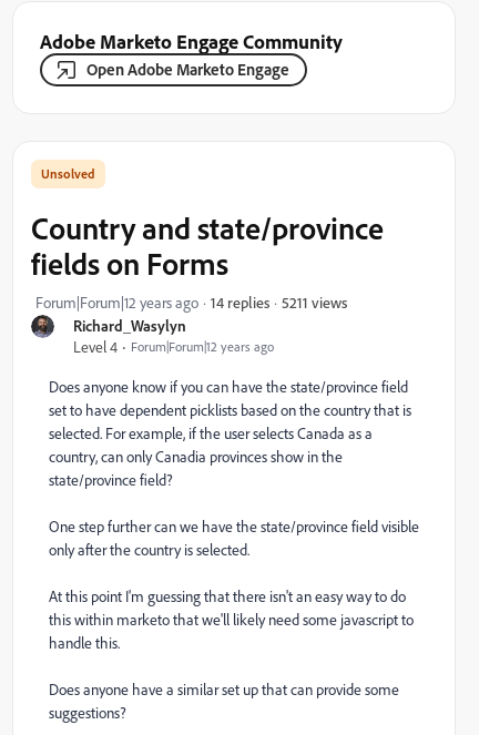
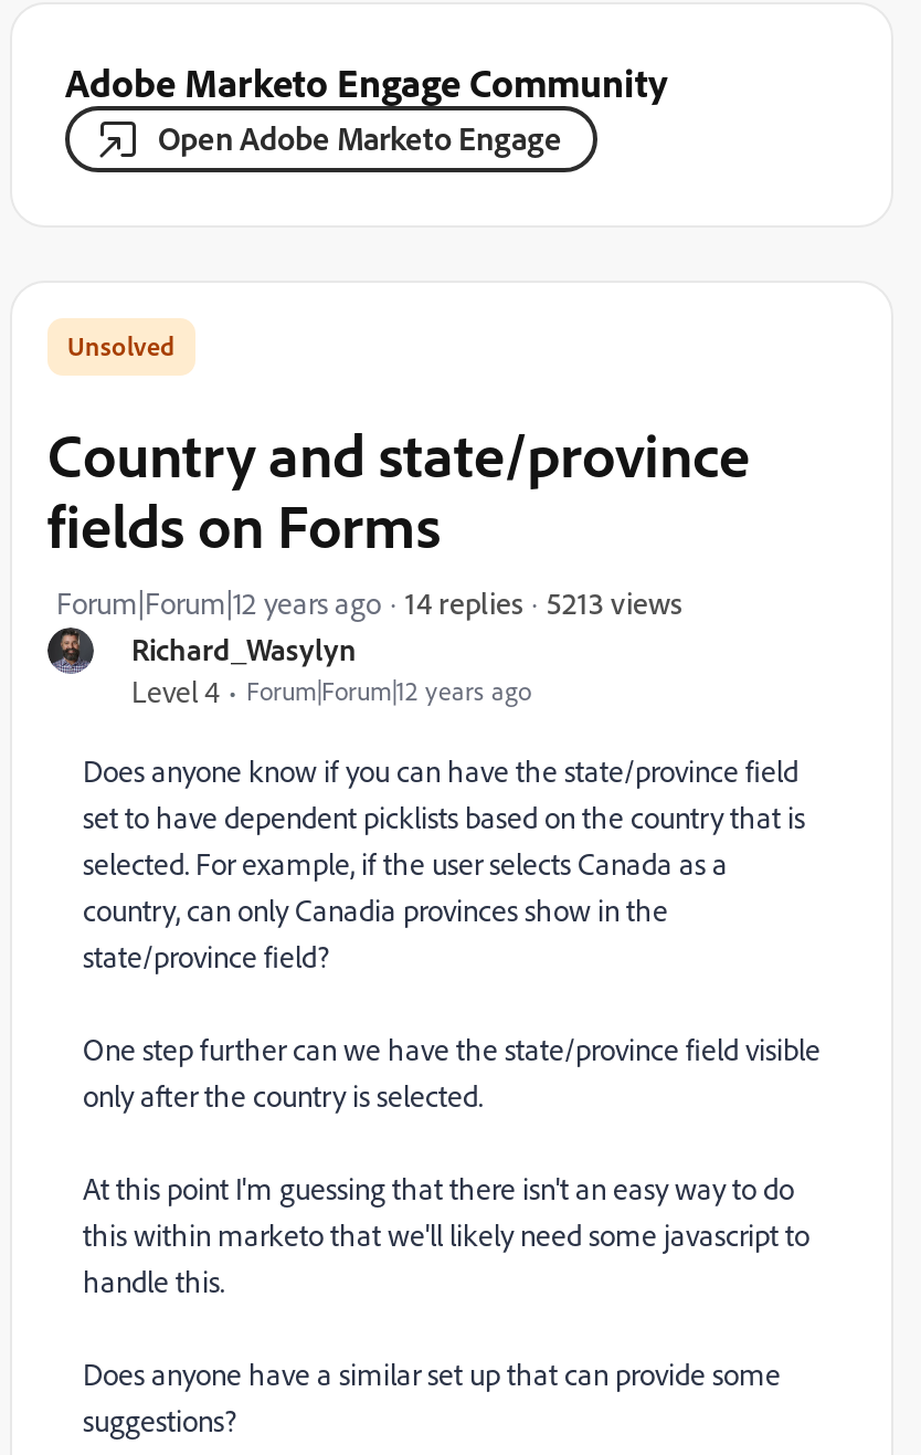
[282,292,347,311] 5211 views -> [547,582,681,620] 5213 views

